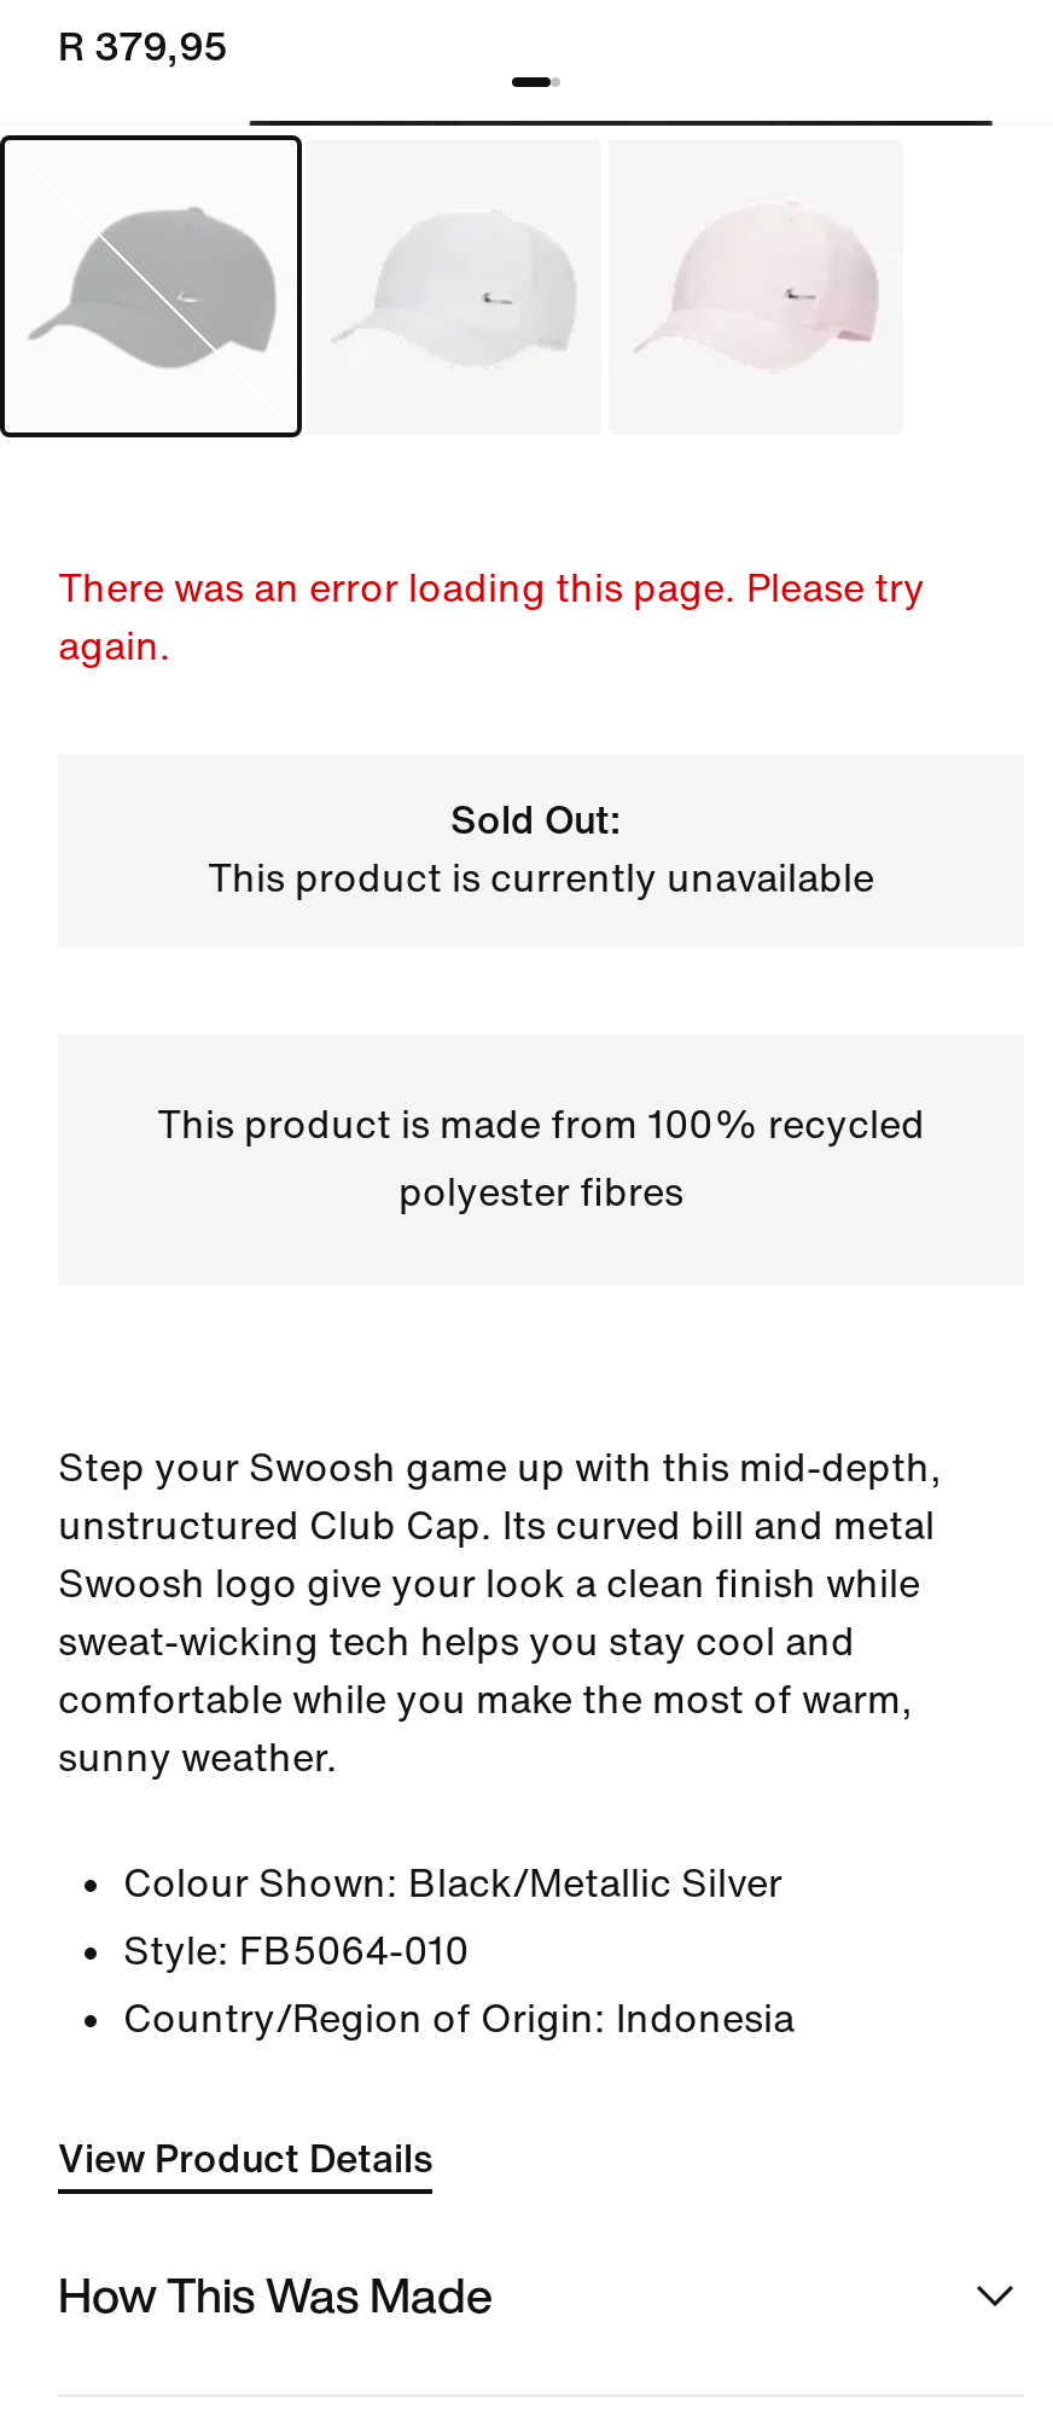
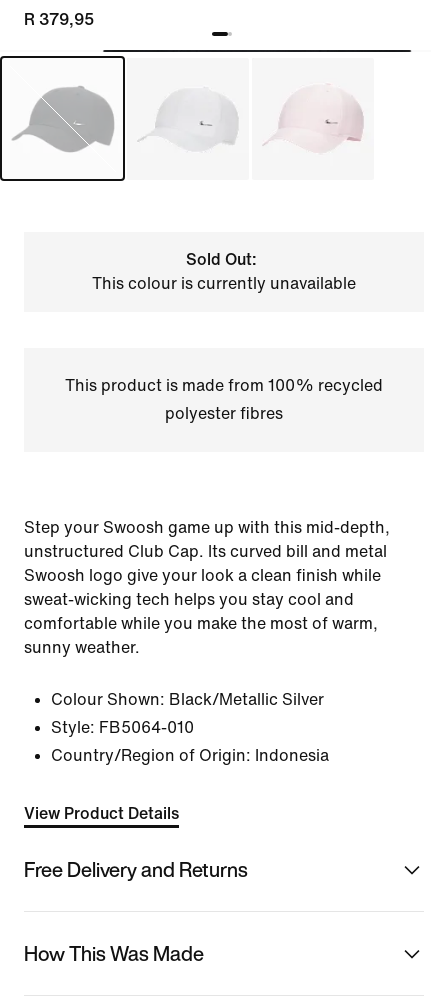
[58,568,925,667] There was an error loading this page. Please try | again. -> none
moved [450,800,622,841] -> [186,251,257,268]: Sold Out:
[208,858,874,899] This product is currently unavailable -> [92,275,356,292] This colour is currently unavailable
moved [58,1104,942,2179] -> [24,377,390,822]: This product is made from 100% recycled | polyester fibres | Step your Swoosh game up with this mid-depth, | ... | Country/Region of Origin: Indonesia | View Product Details
none -> [24,854,248,883] Free Delivery and Returns

